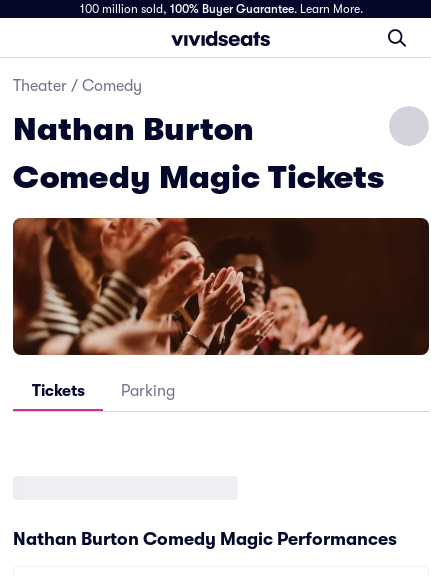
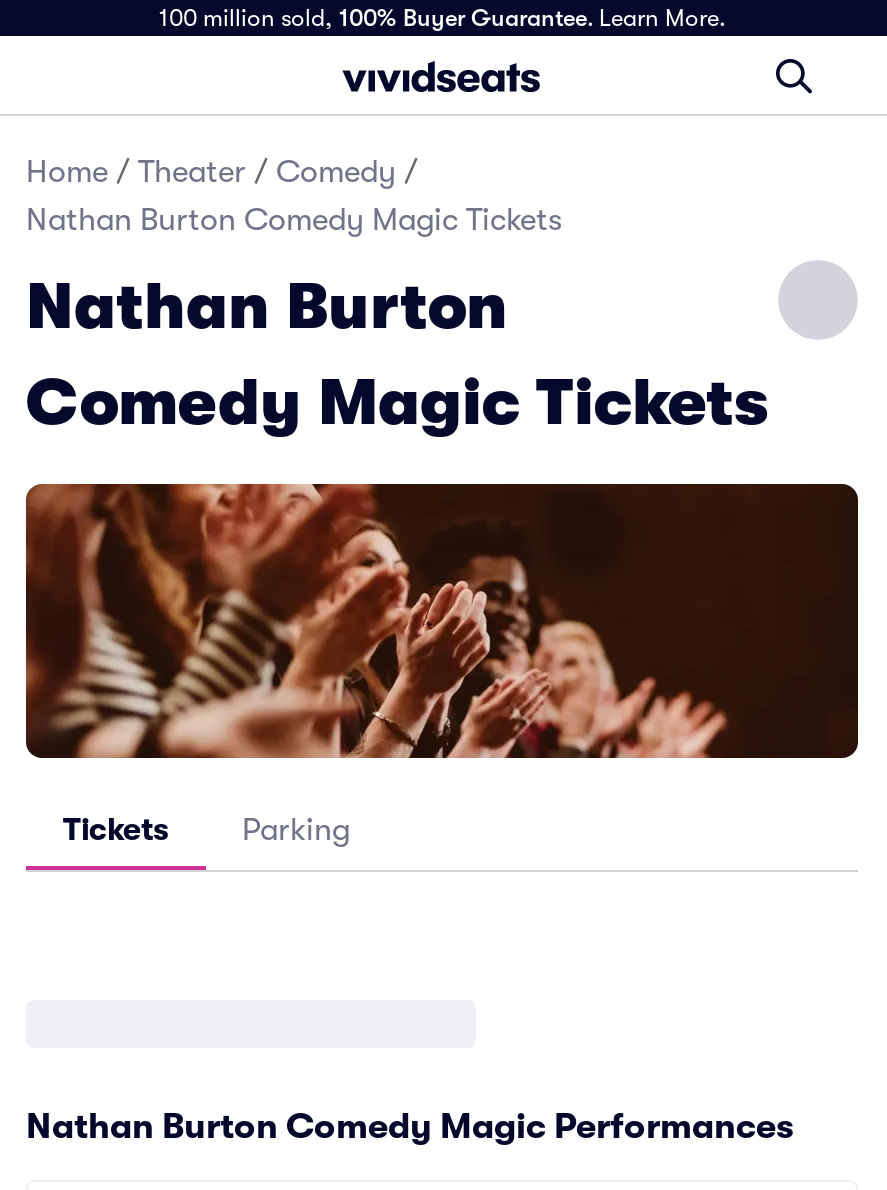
[13,77,142,95] Theater / Comedy -> [26,154,562,238] Home / Theater / Comedy / | Nathan Burton Comedy Magic Tickets

